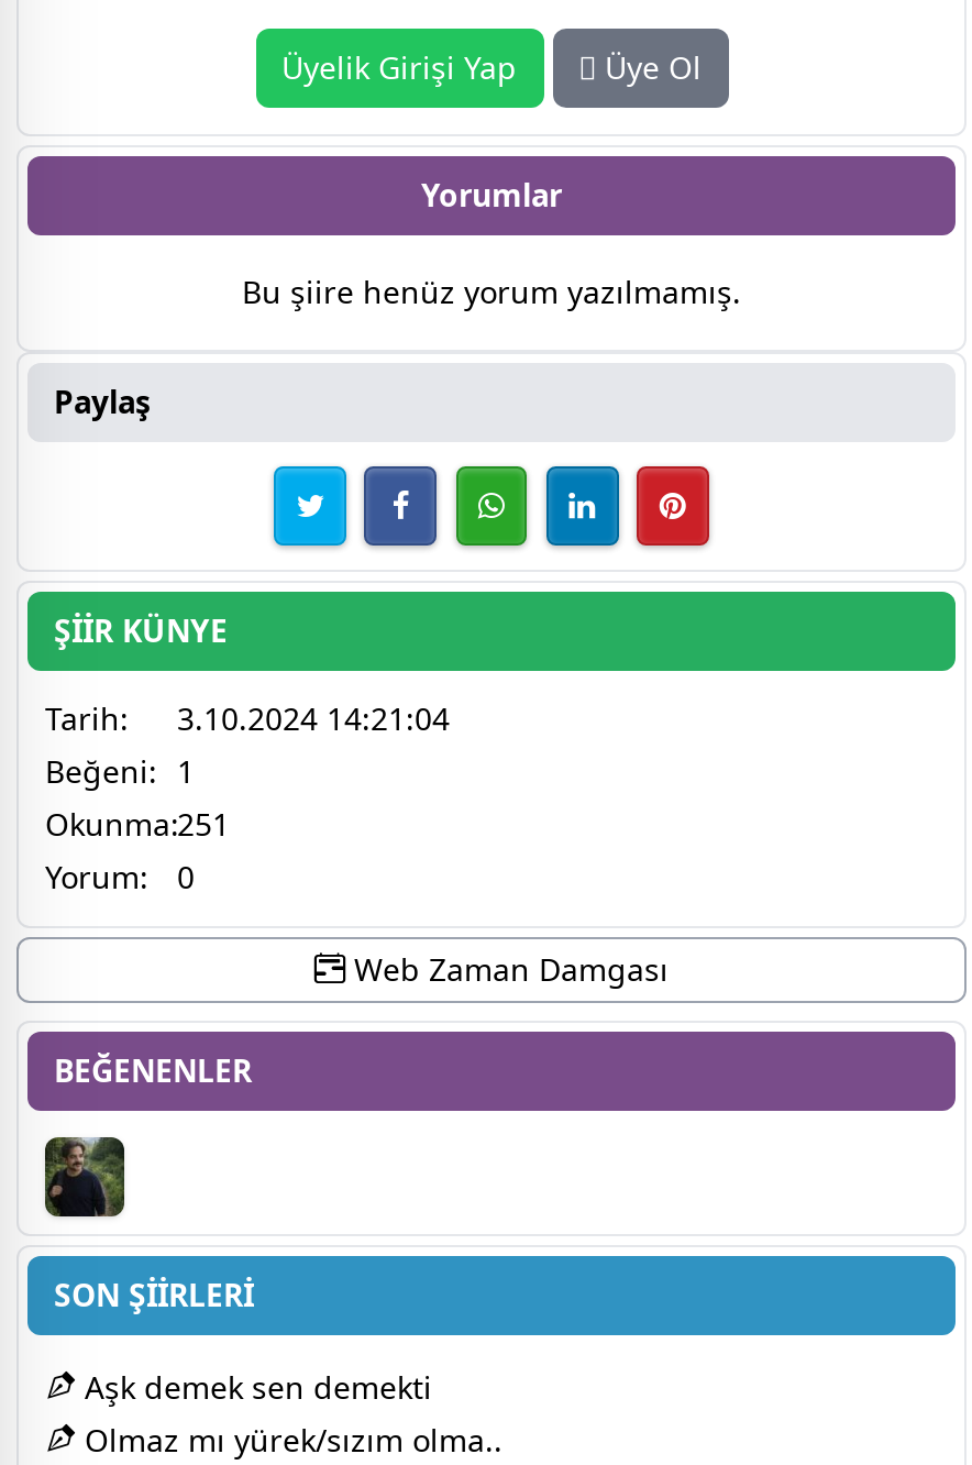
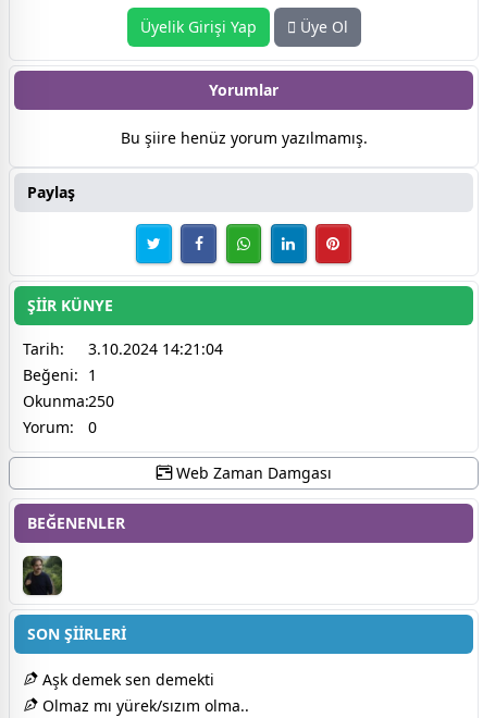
[45,802,230,844] Okunma:251 -> [23,390,114,411] Okunma:250

